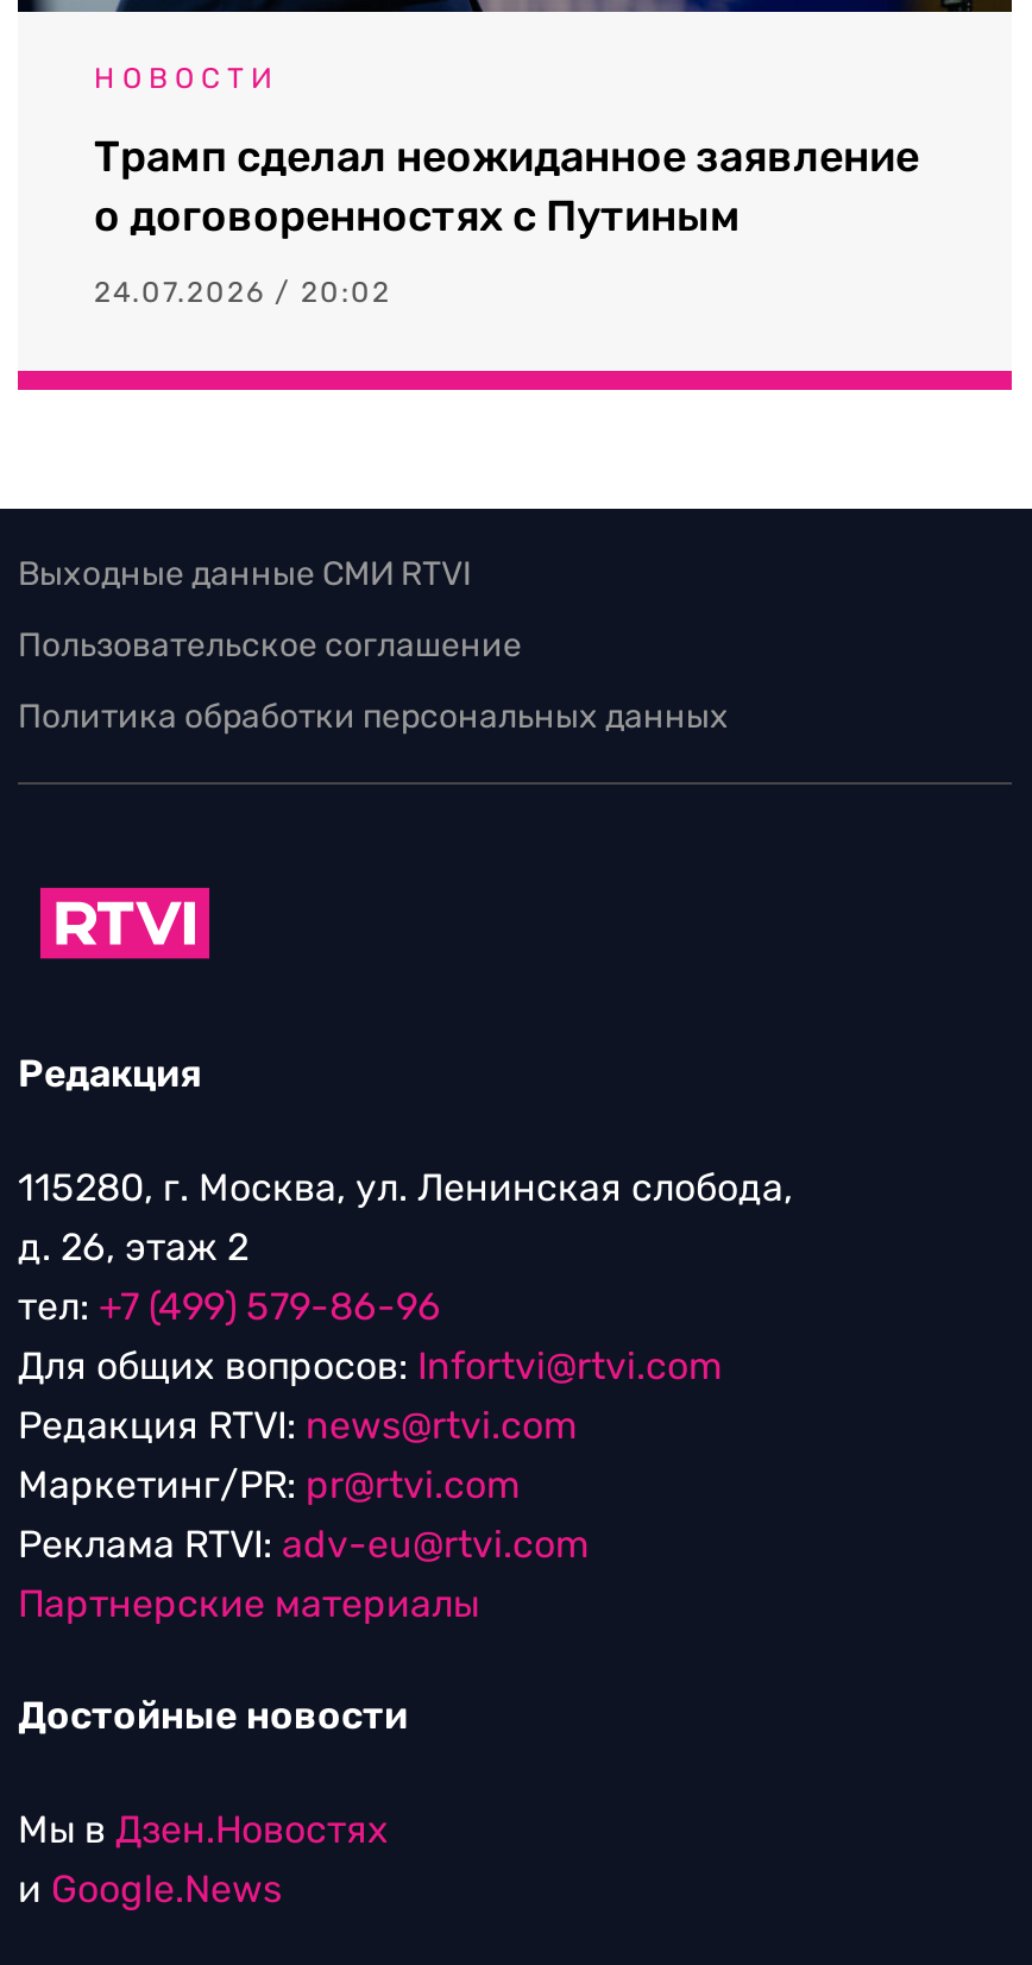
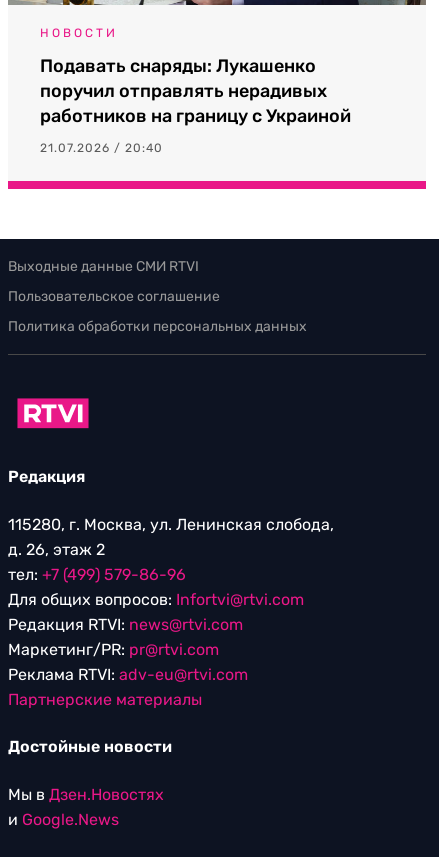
[94,130,919,242] Трамп сделал неожиданное заявление | о договоренностях с Путиным -> [40,55,351,127] Подавать снаряды: Лукашенко | поручил отправлять нерадивых | работников на границу с Украиной
[94,275,391,308] 24.07.2026 / 20:02 -> [40,141,163,155] 21.07.2026 / 20:40

